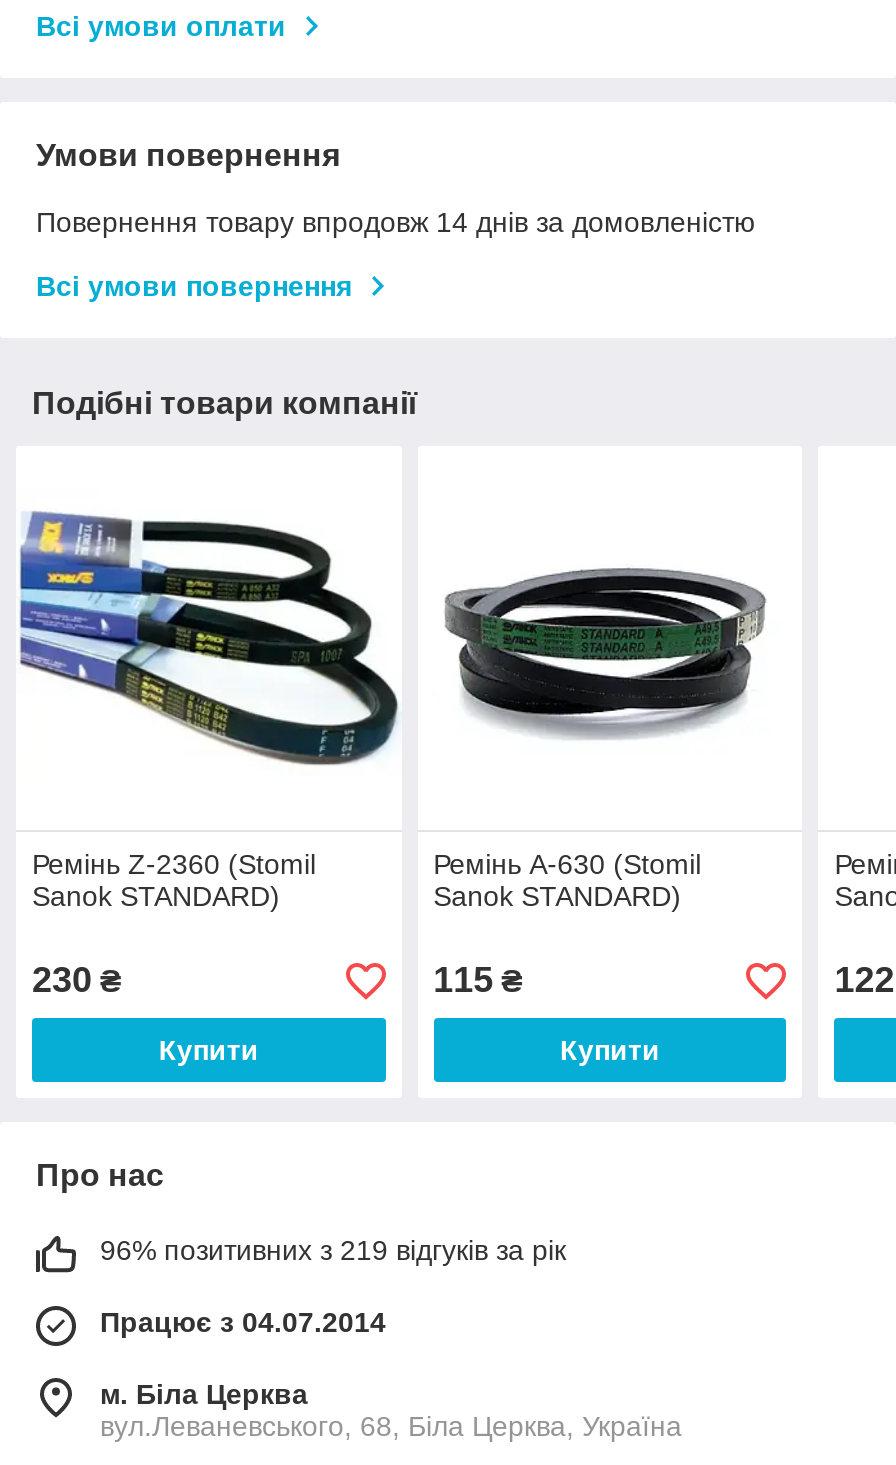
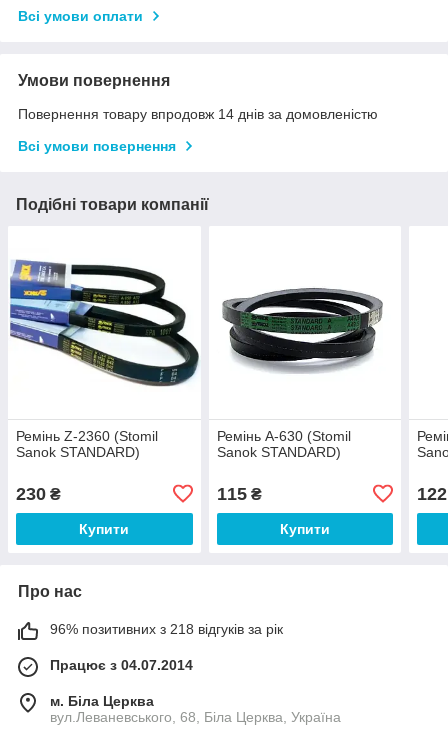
[100,1235,566,1267] 96% позитивних з 219 відгуків за рік -> [50,621,283,637] 96% позитивних з 218 відгуків за рік

